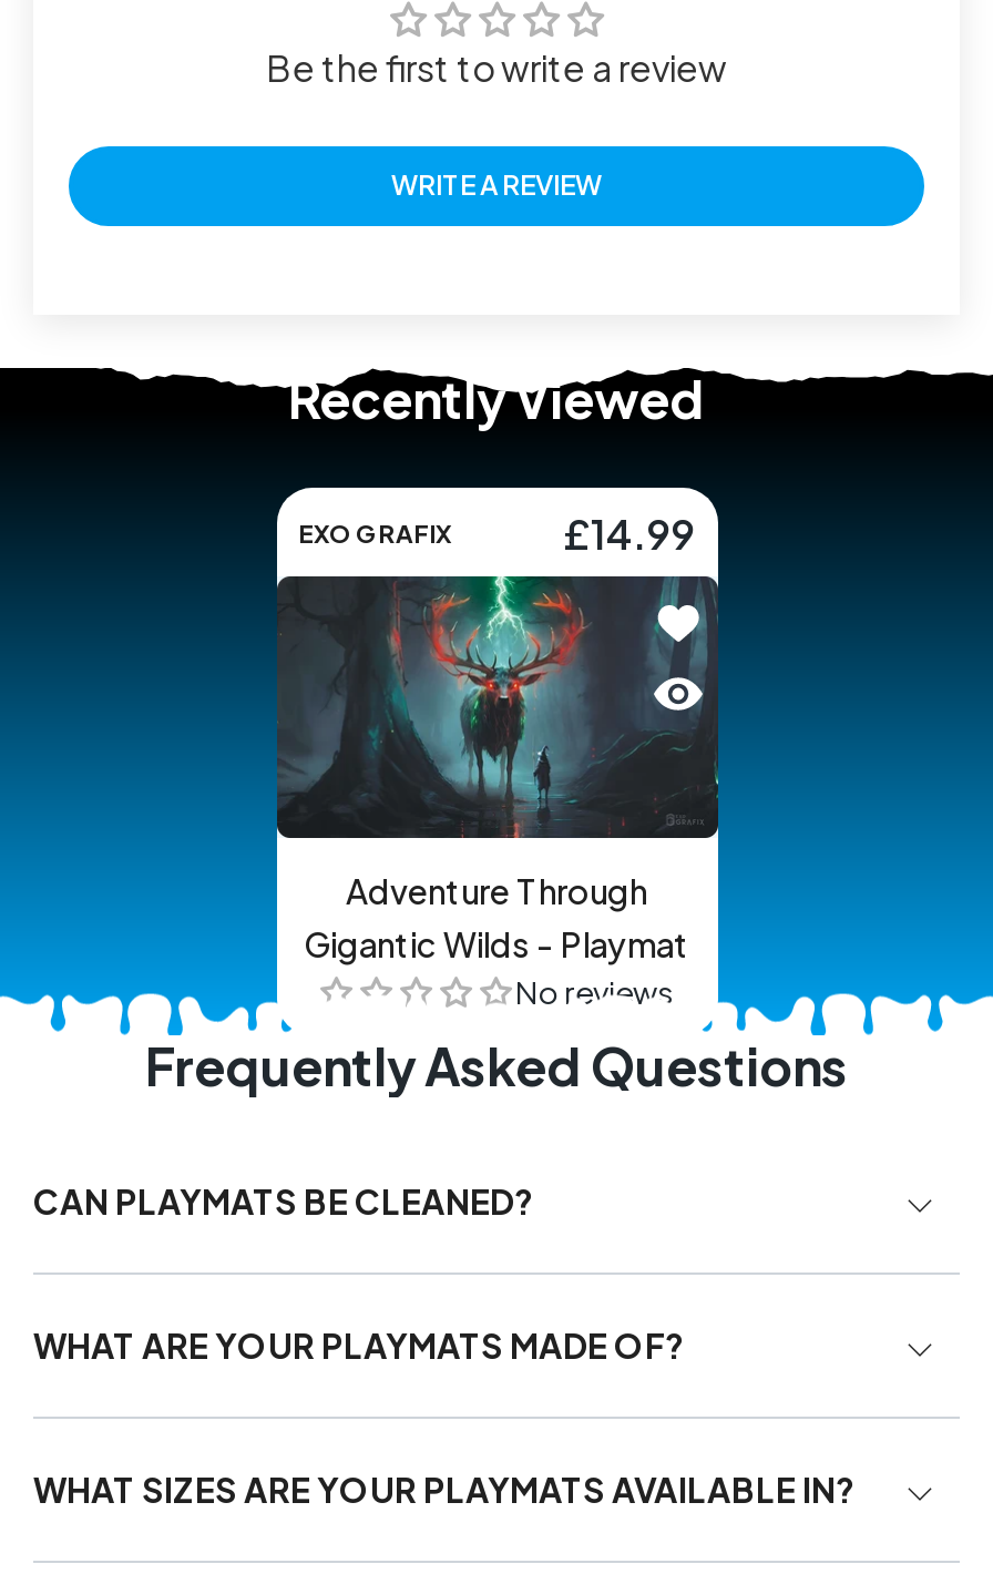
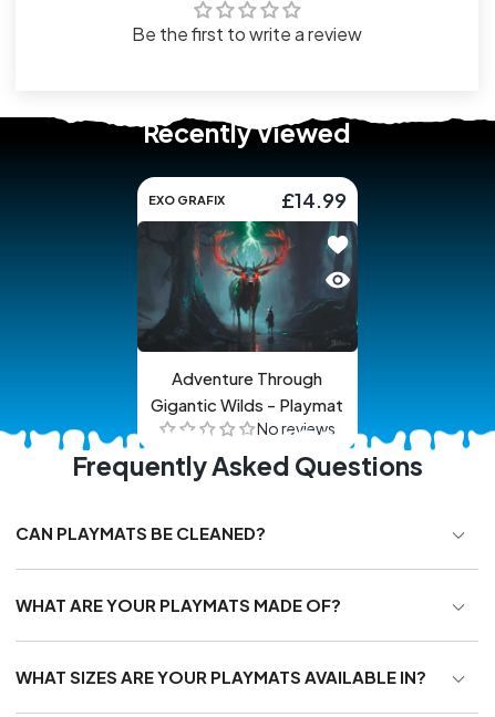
[391,169,602,202] WRITE A REVIEW -> none

